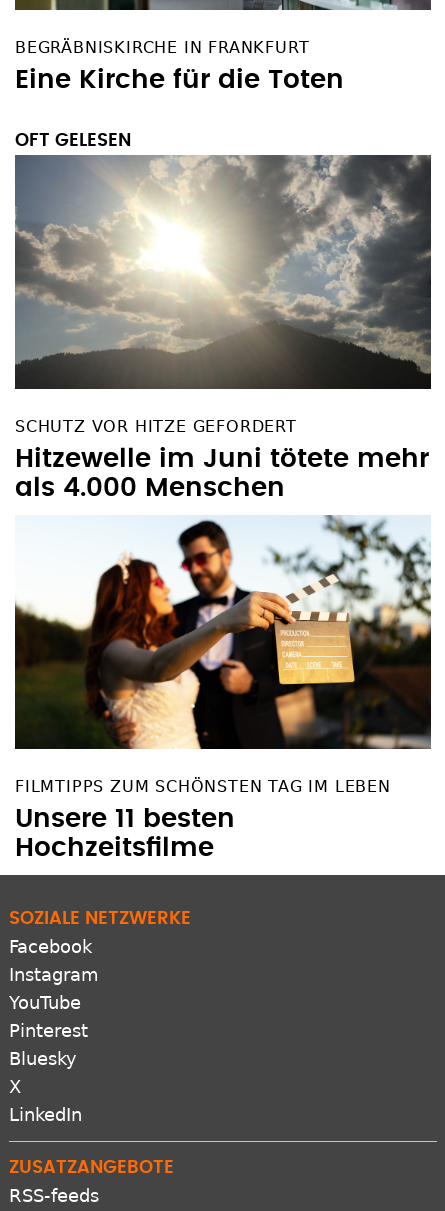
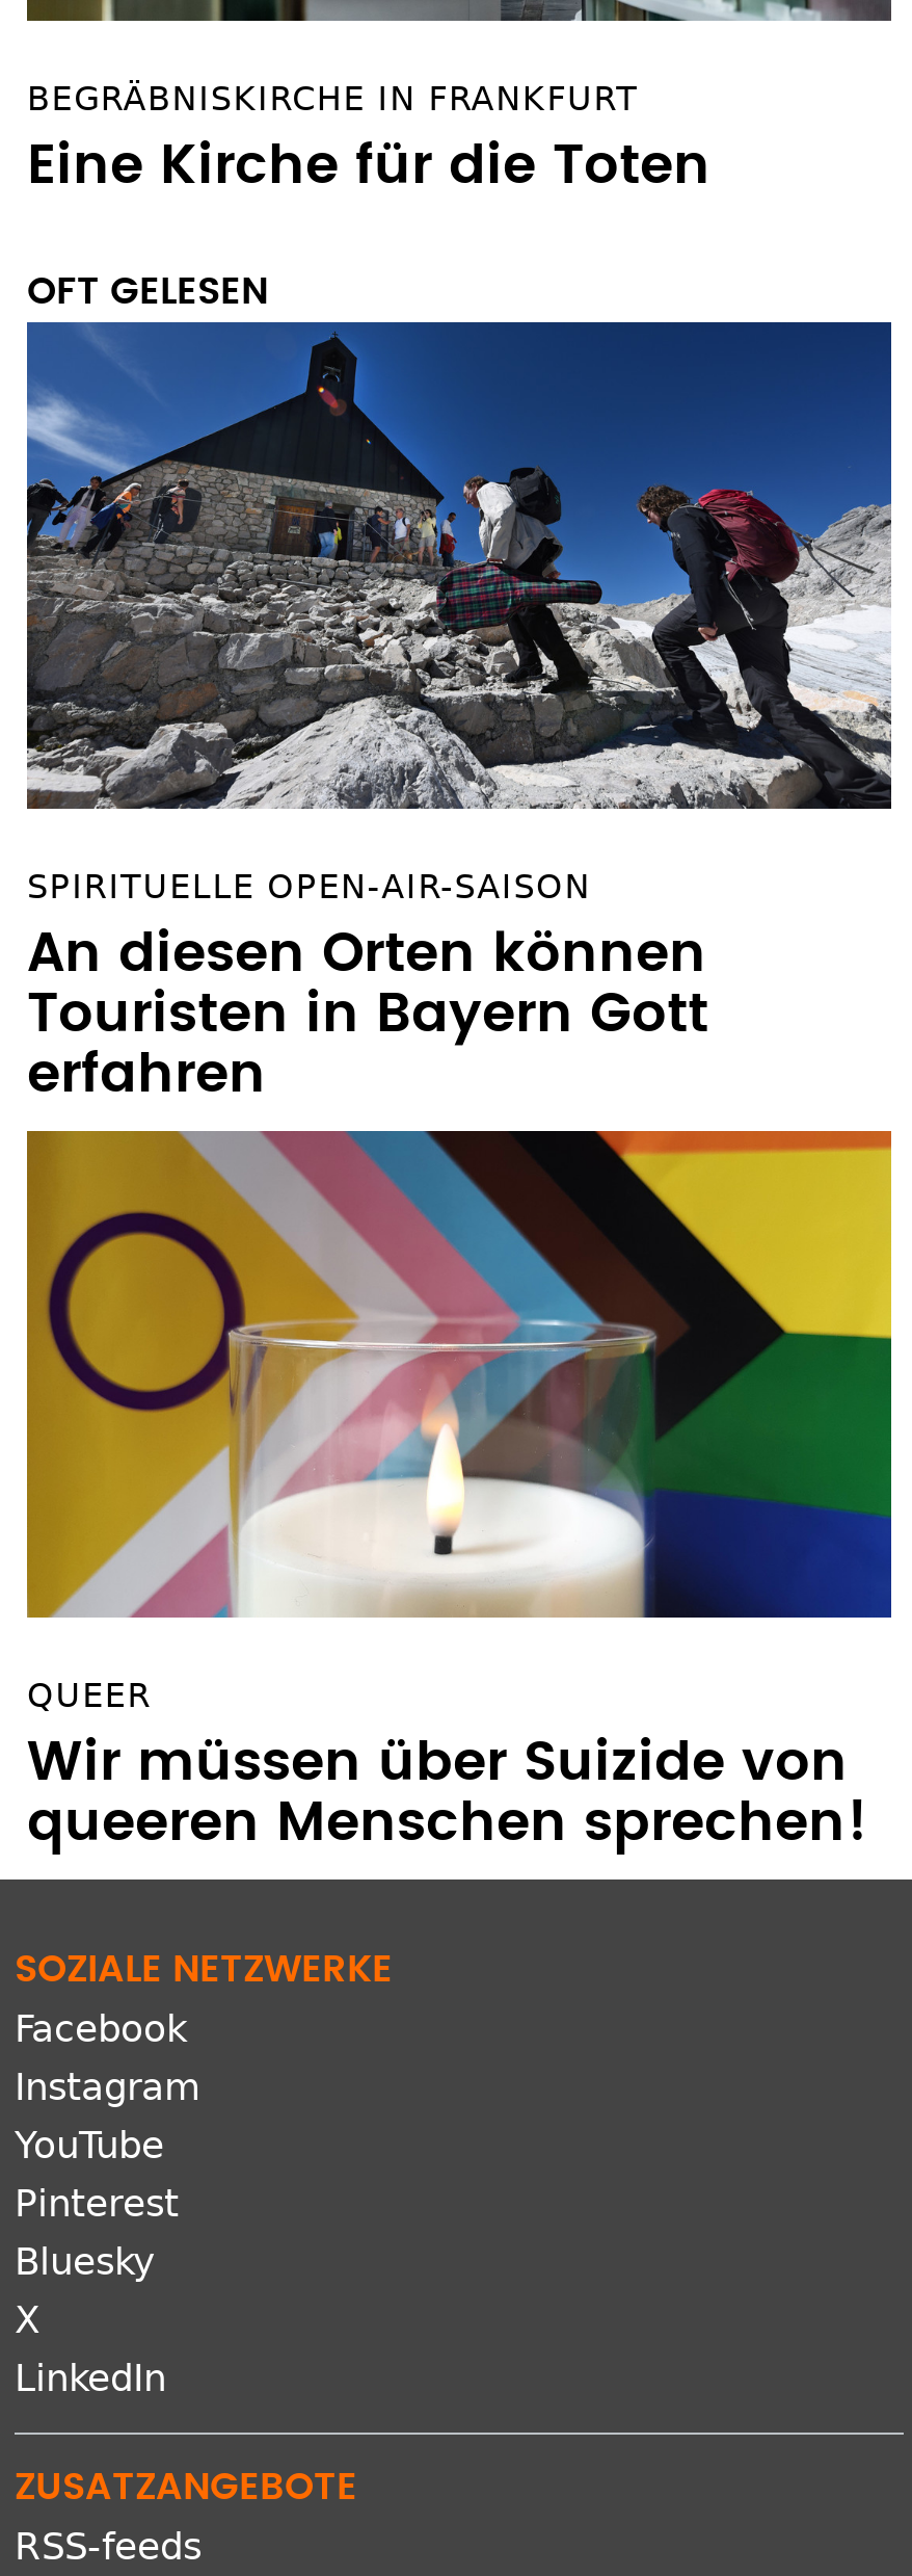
[14,154,432,501] [image] | SCHUTZ VOR HITZE GEFORDERT | Hitzewelle im Juni tötete mehr | als 4.000 Menschen -> [27,320,893,1101] [image] | SPIRITUELLE OPEN-AIR-SAISON | An diesen Orten können | Touristen in Bayern Gott | erfahren
[14,514,432,861] [image] | FILMTIPPS ZUM SCHÖNSTEN TAG IM LEBEN | Unsere 11 besten | Hochzeitsfilme -> [25,1129,893,1850] [image] | QUEER | Wir müssen über Suizide von | queeren Menschen sprechen!

